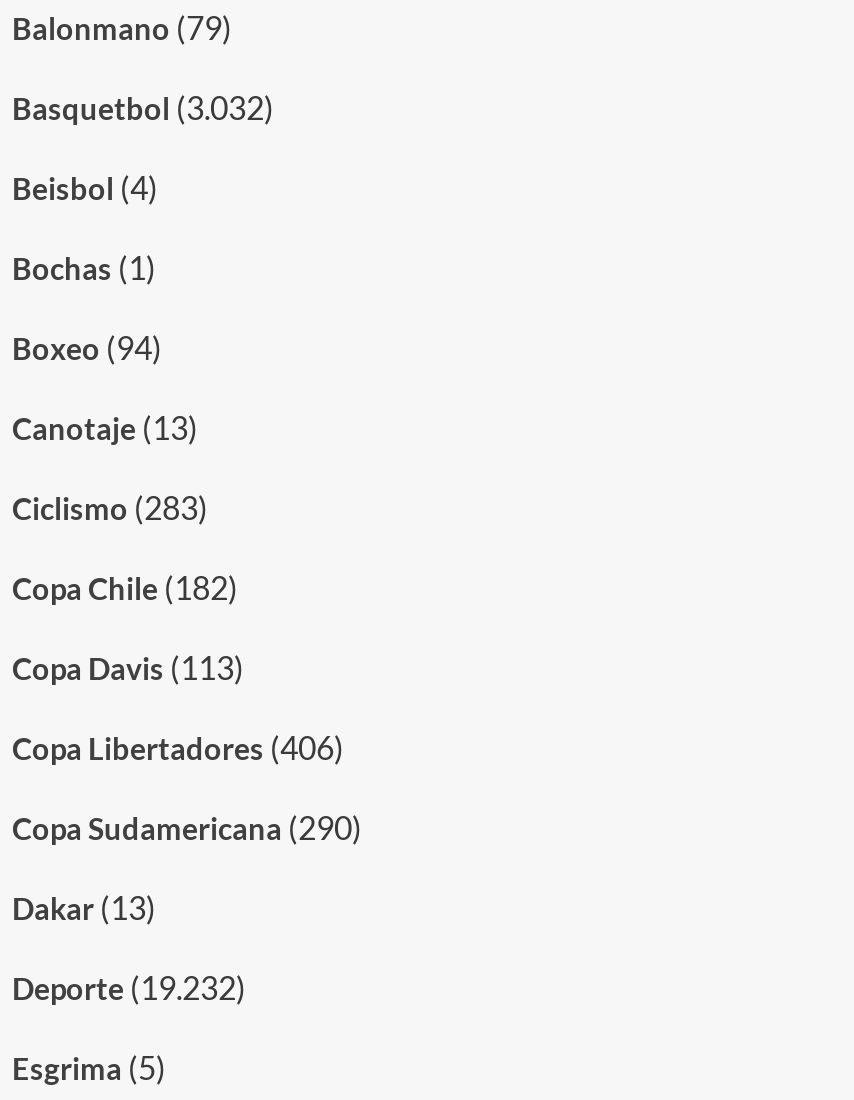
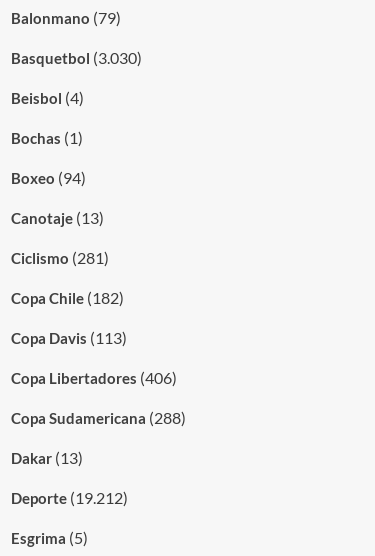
[12,89,274,127] Basquetbol (3.032) -> [10,48,141,67] Basquetbol (3.030)
[12,489,208,527] Ciclismo (283) -> [10,248,108,267] Ciclismo (281)
[12,809,362,847] Copa Sudamericana (290) -> [10,408,185,427] Copa Sudamericana (288)
[12,969,246,1007] Deporte (19.232) -> [10,488,127,507] Deporte (19.212)

